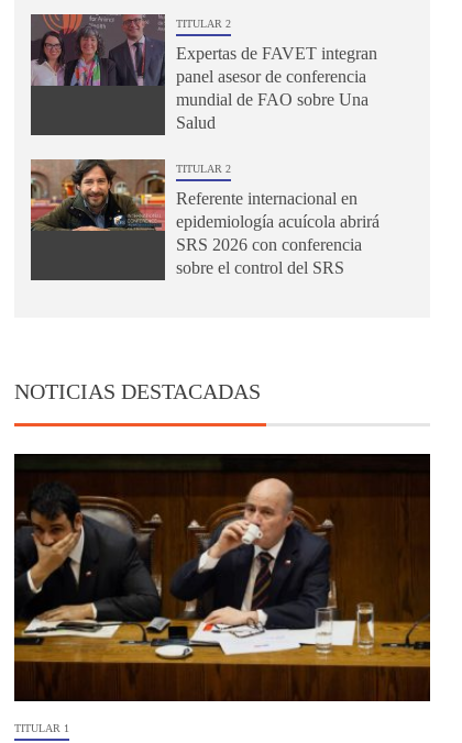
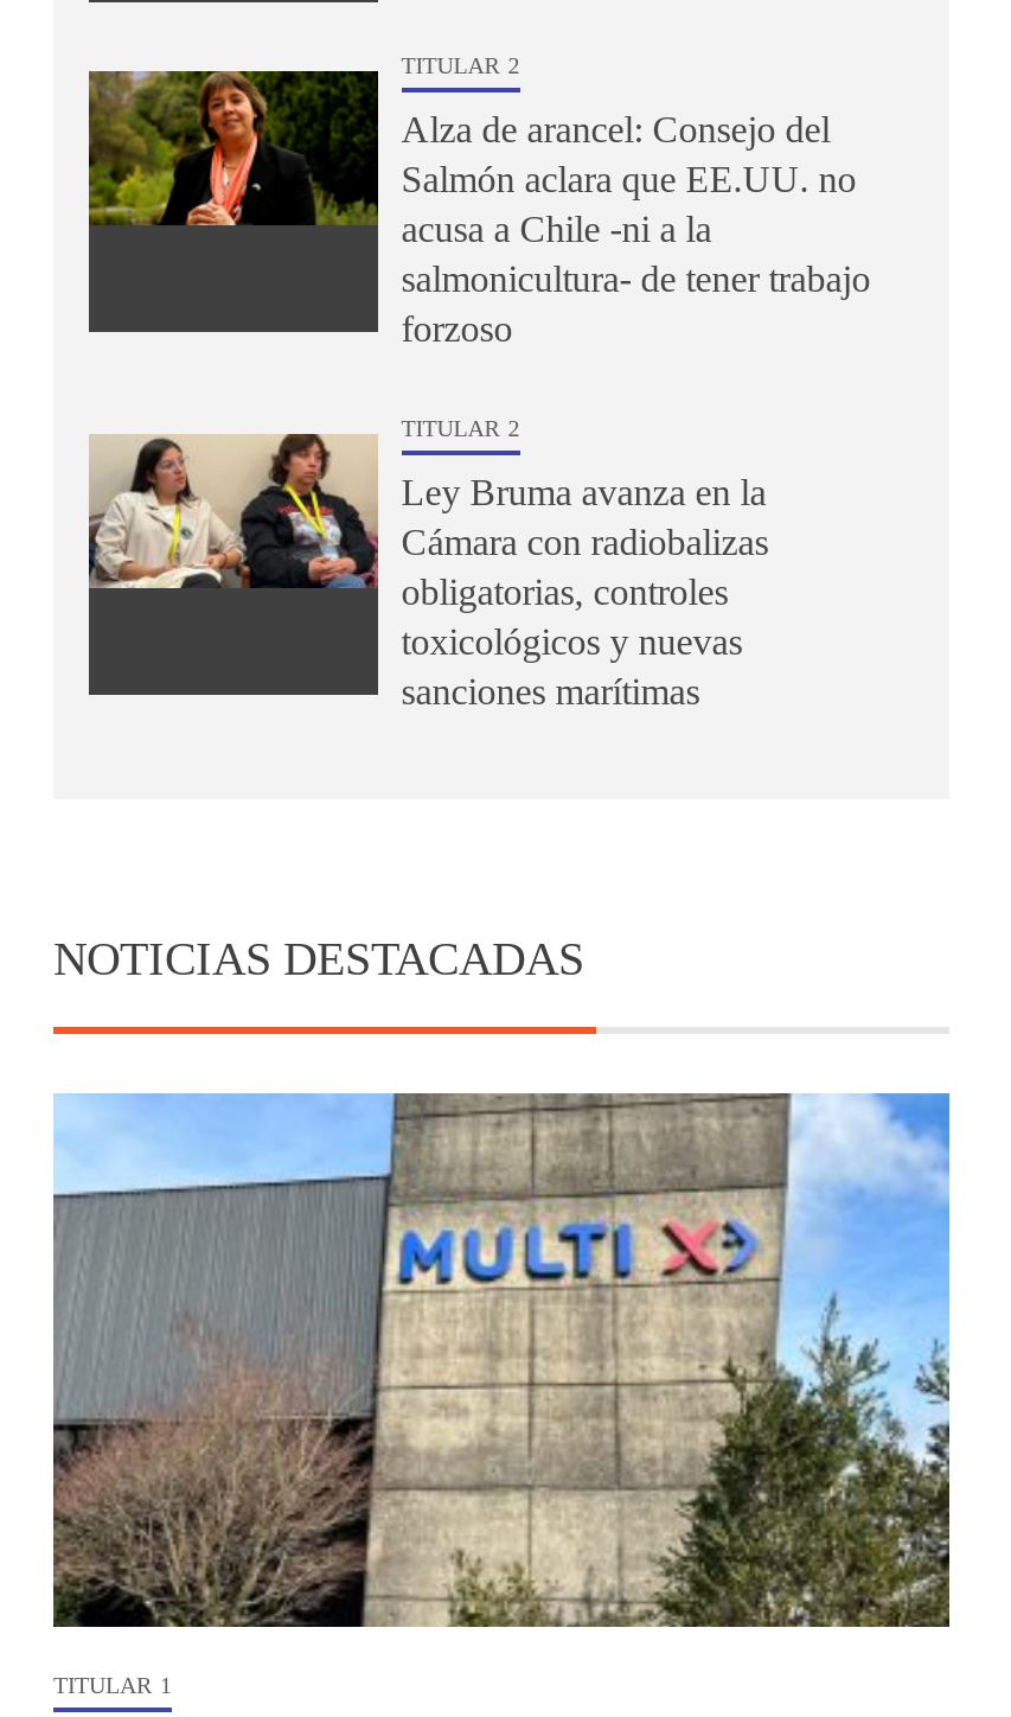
[30,13,377,132] [image] | Expertas de FAVET integran | panel asesor de conferencia | mundial de FAO sobre Una | Salud -> [89,45,871,349] [image] | Alza de arancel: Consejo del | Salmón aclara que EE.UU. no | acusa a Chile -ni a la | salmonicultura- de tener trabajo | forzoso
[30,158,379,277] [image] | Referente internacional en | epidemiología acuícola abrirá | SRS 2026 con conferencia | sobre el control del SRS -> [89,408,769,711] [image] | Ley Bruma avanza en la | Cámara con radiobalizas | obligatorias, controles | toxicológicos y nuevas | sanciones marítimas
[13,453,431,702] [image] -> [51,1091,952,1629] [image]

